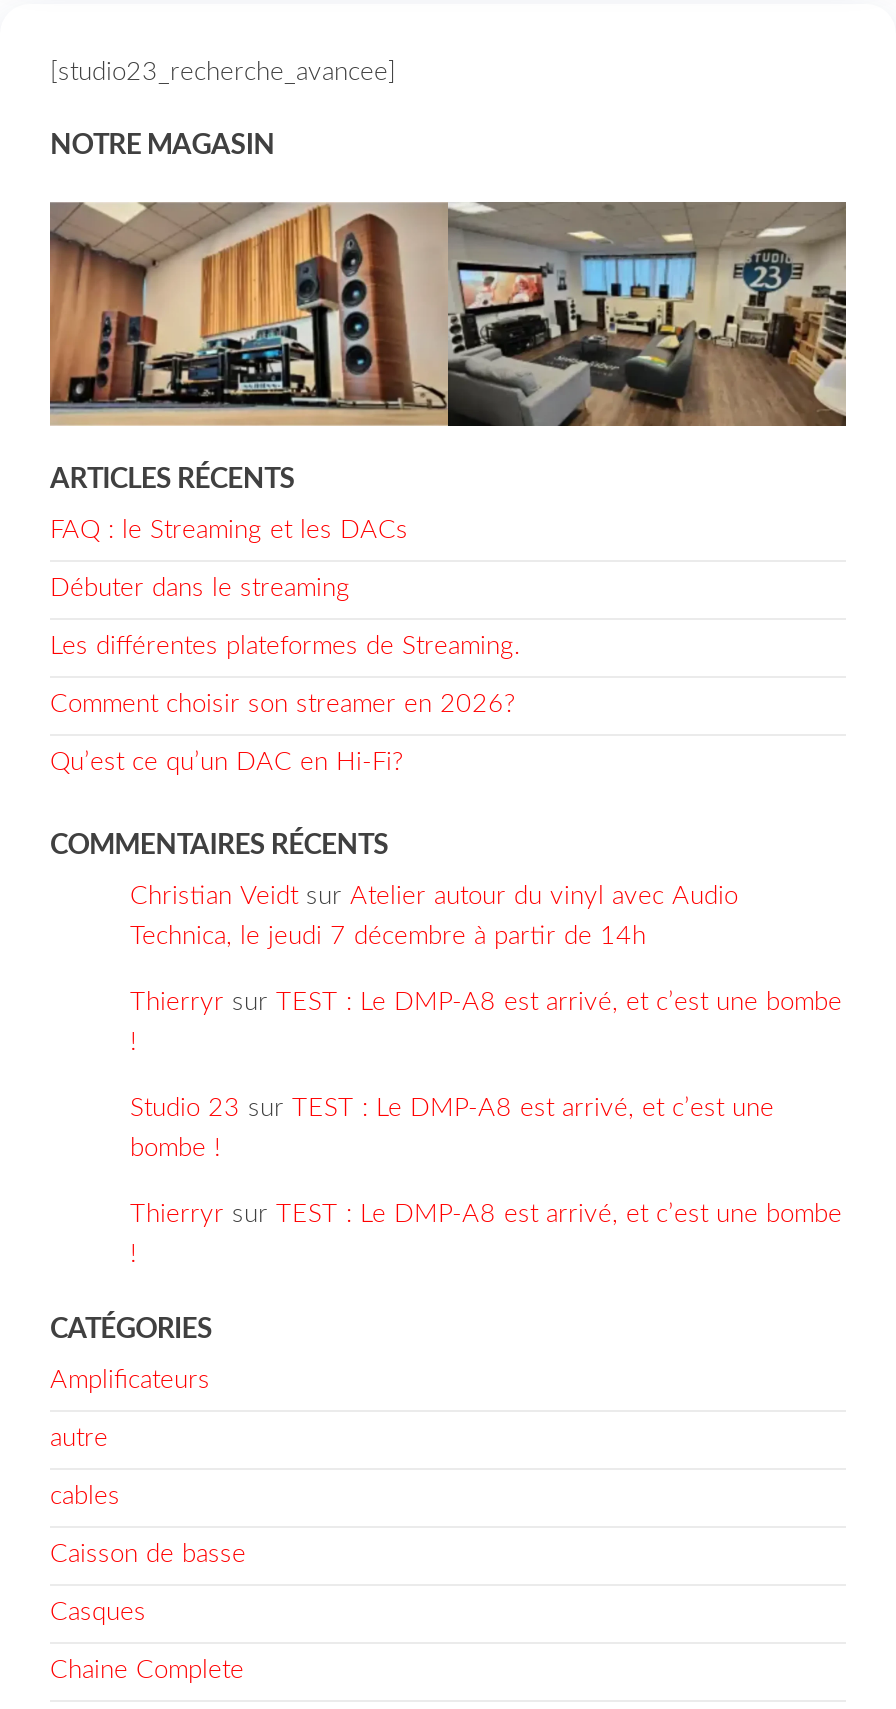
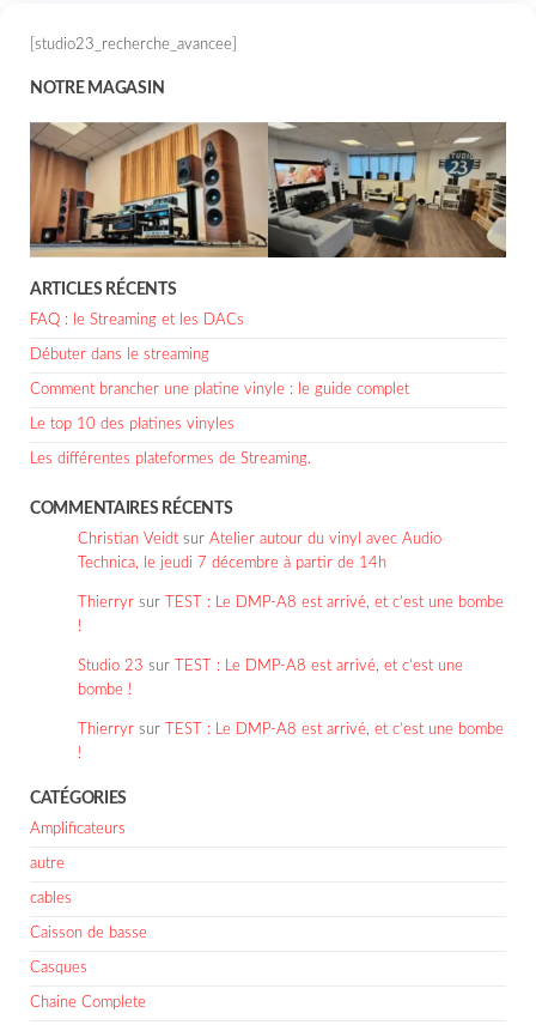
none -> [30,381,409,432] Comment brancher une platine vinyle : le guide complet | Le top 10 des platines vinyles
moved [50,635,520,661] -> [30,451,311,466]: Les différentes plateformes de Streaming.
[50,693,516,777] Comment choisir son streamer en 2026? | Qu’est ce qu’un DAC en Hi-Fi? -> none

